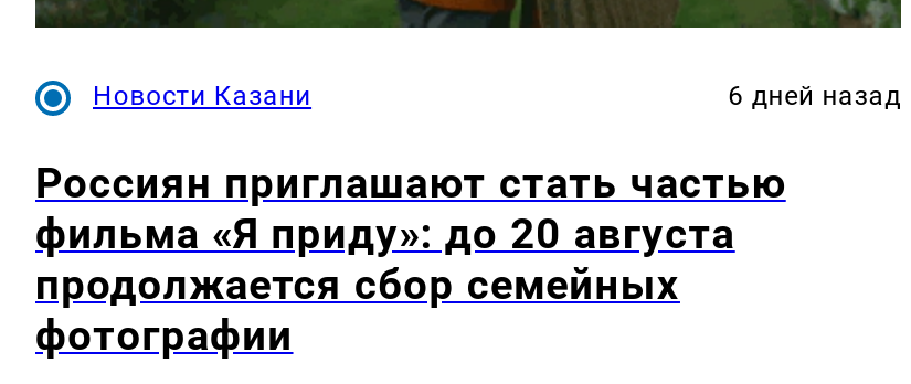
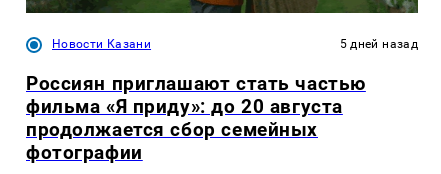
[728,81,901,112] 6 дней назад -> [340,37,418,51] 5 дней назад

